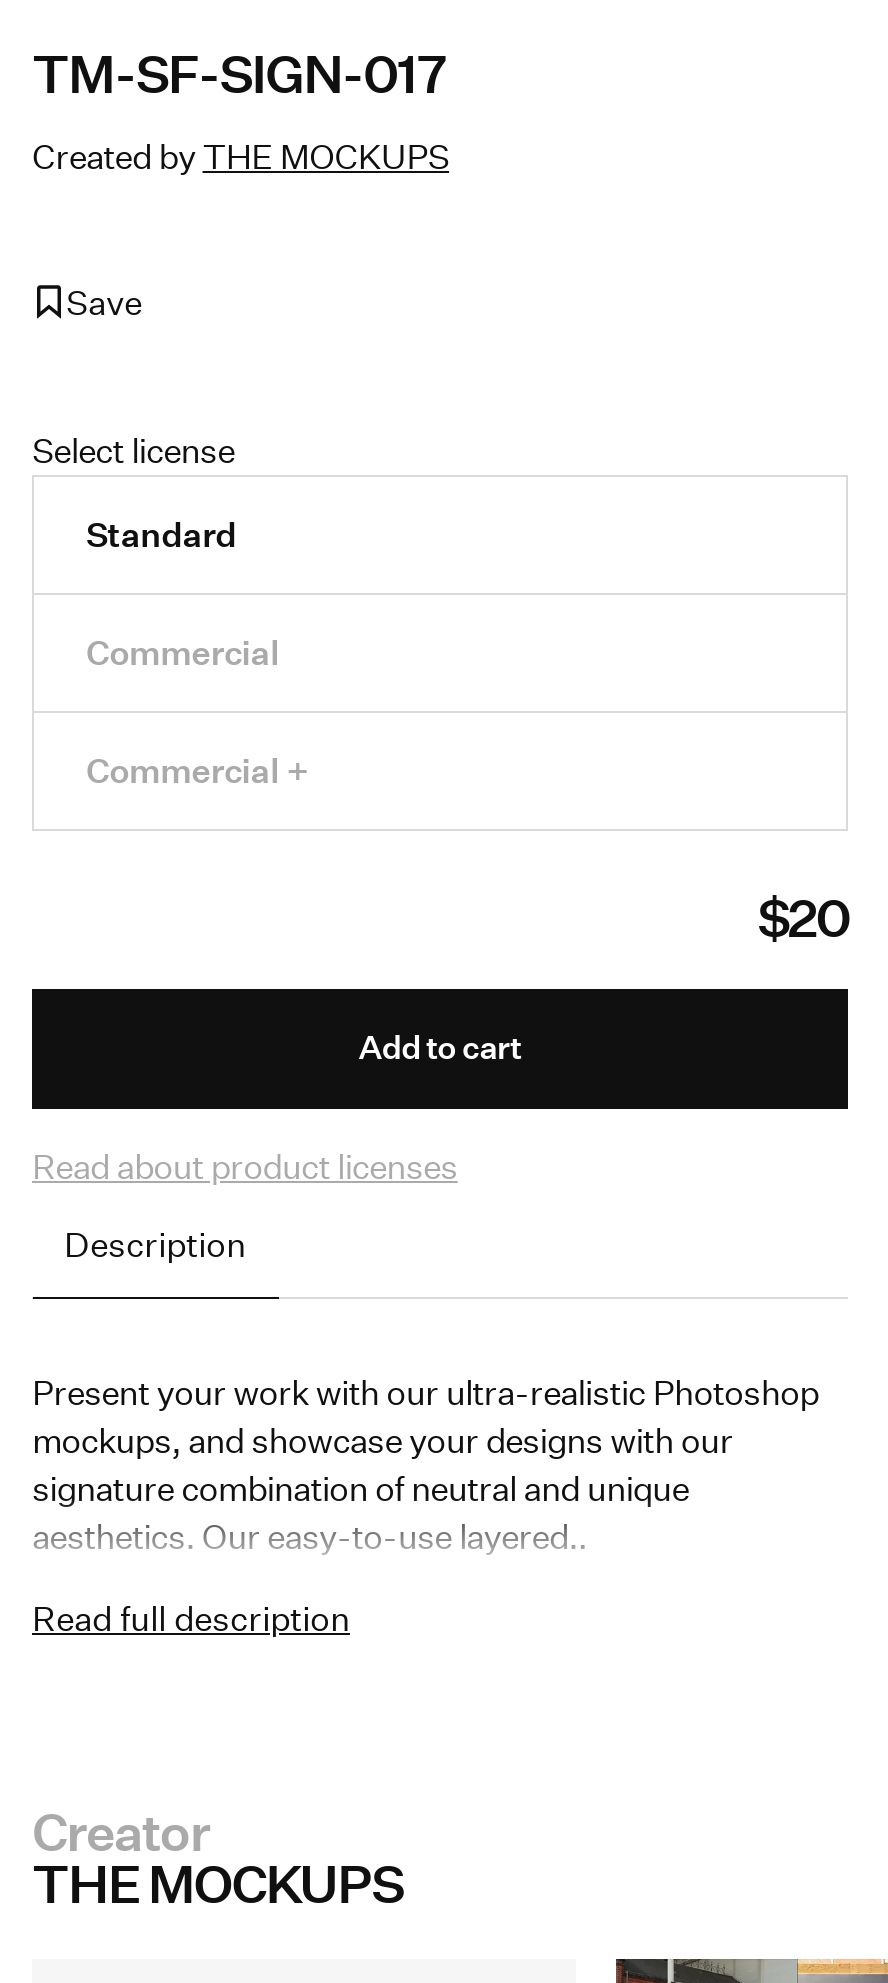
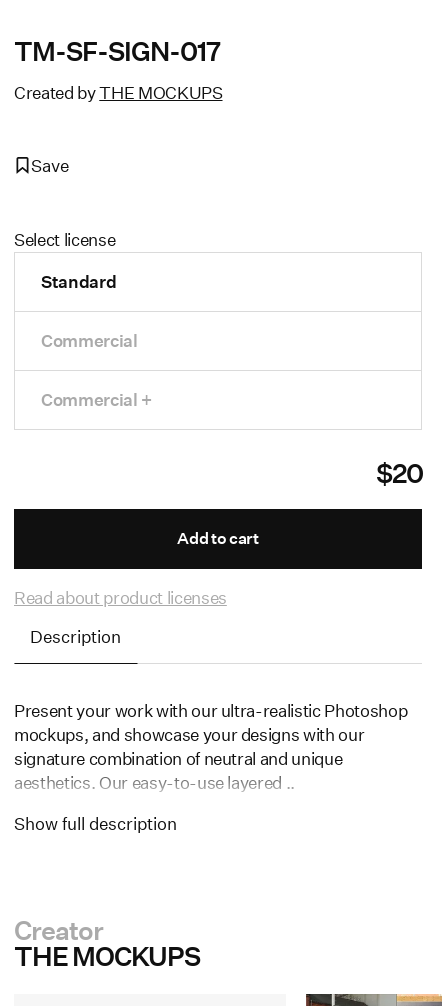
[32,1598,350,1640] Read full description -> [14,813,177,834] Show full description

